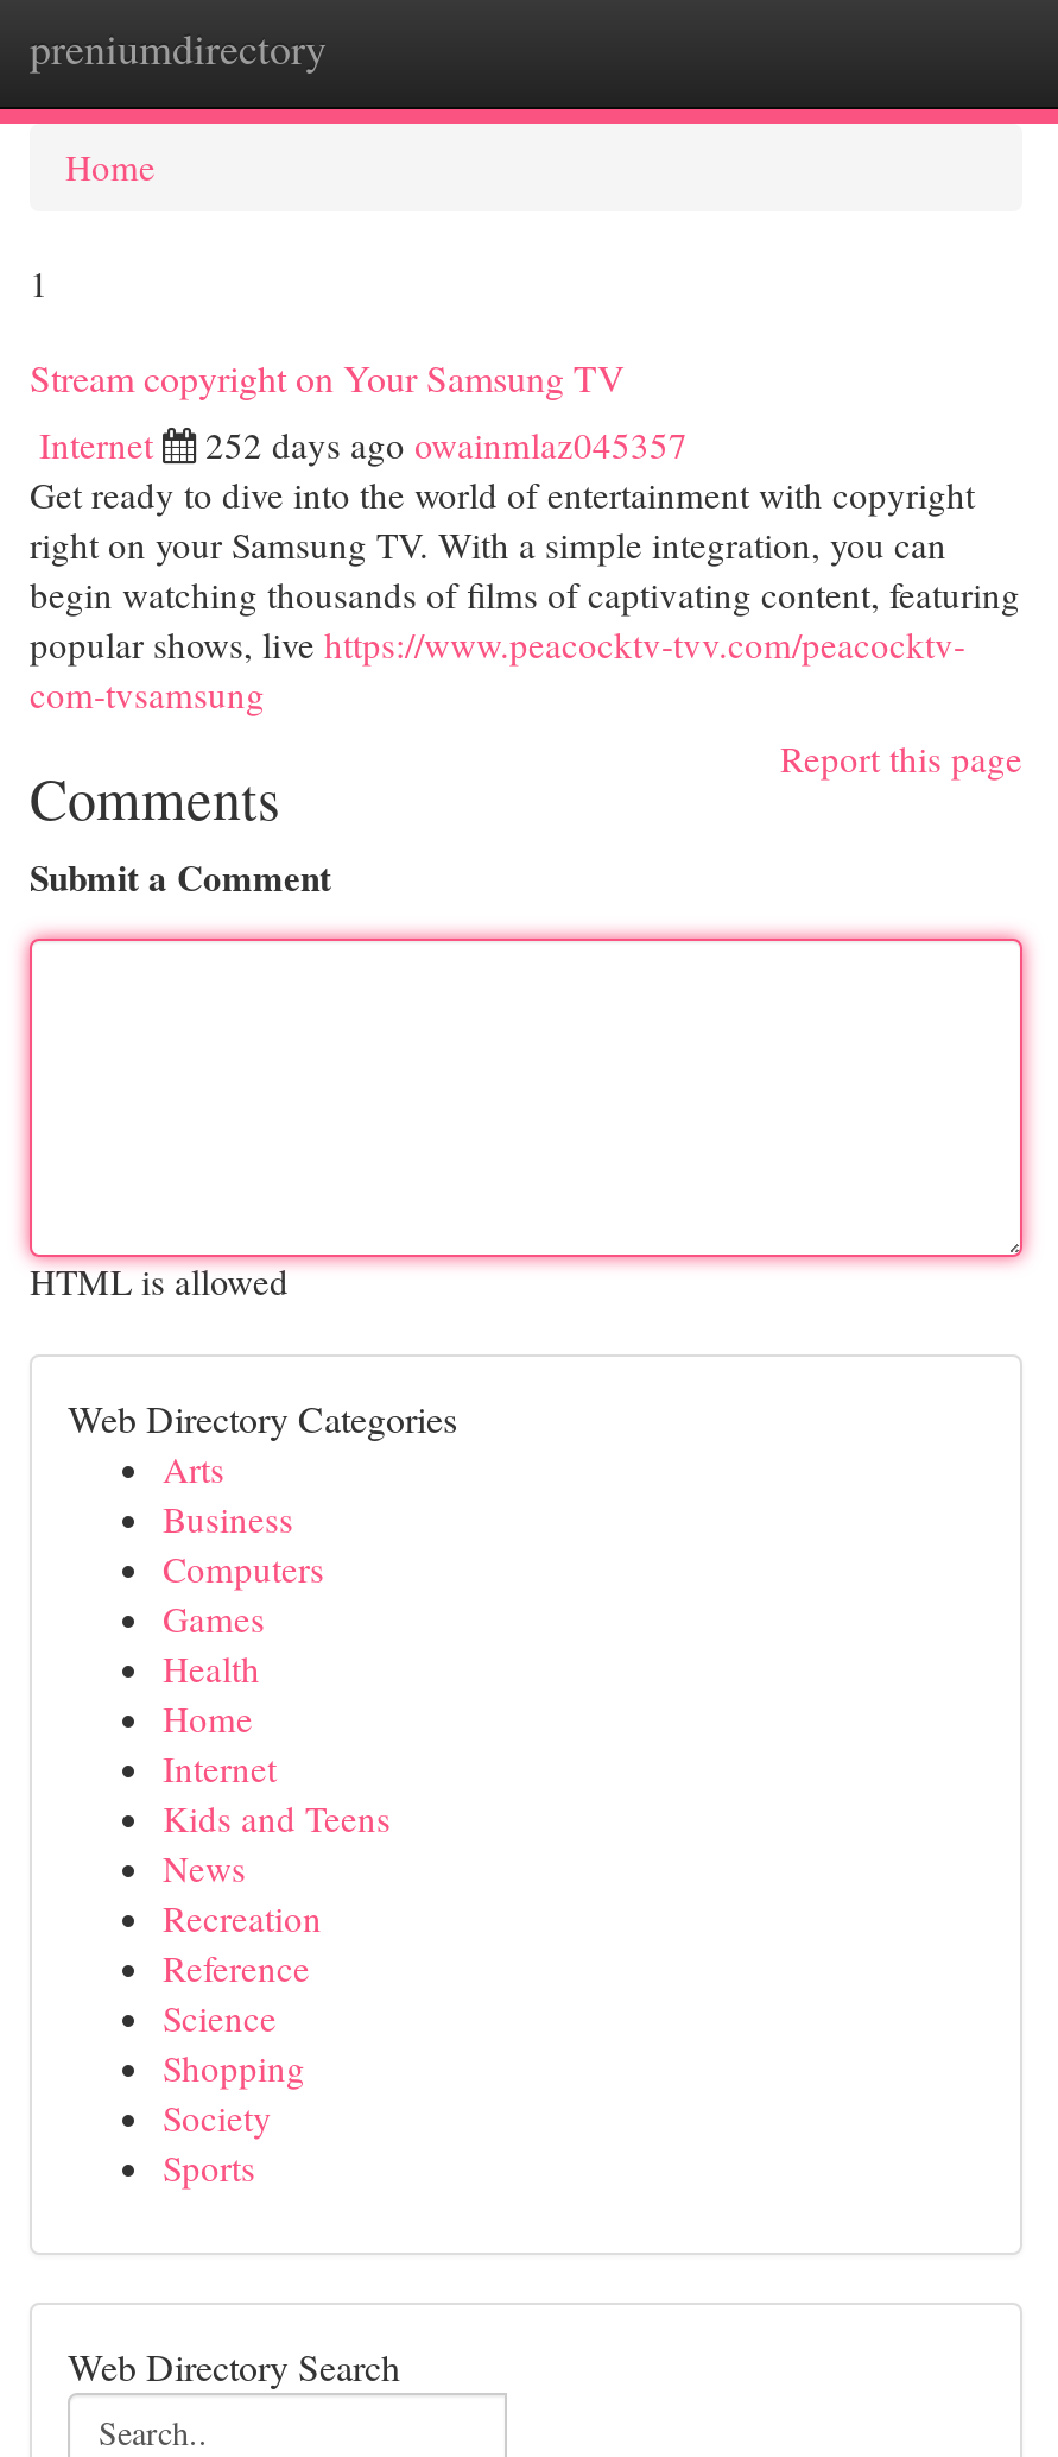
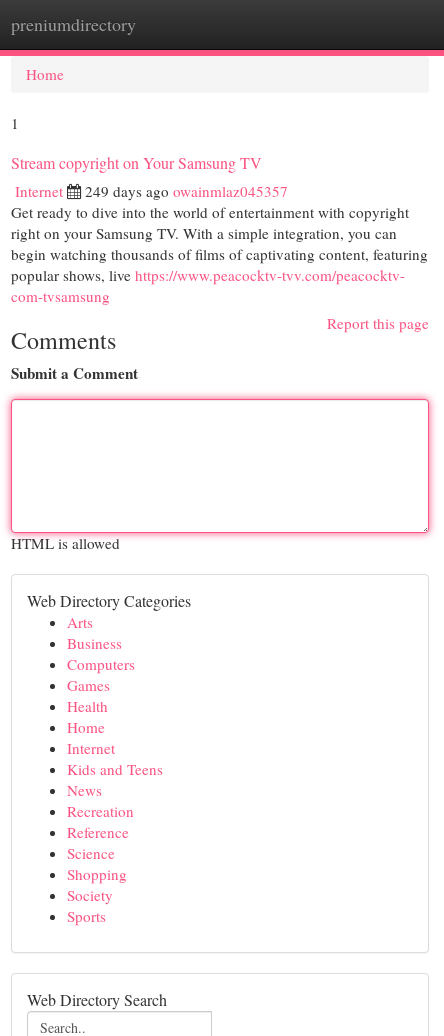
[205,421,688,468] 252 days ago owainmlaz045357 -> [85,181,288,201] 249 days ago owainmlaz045357

